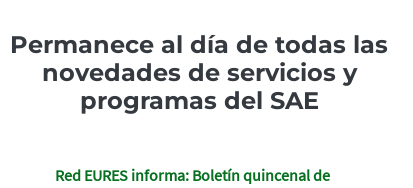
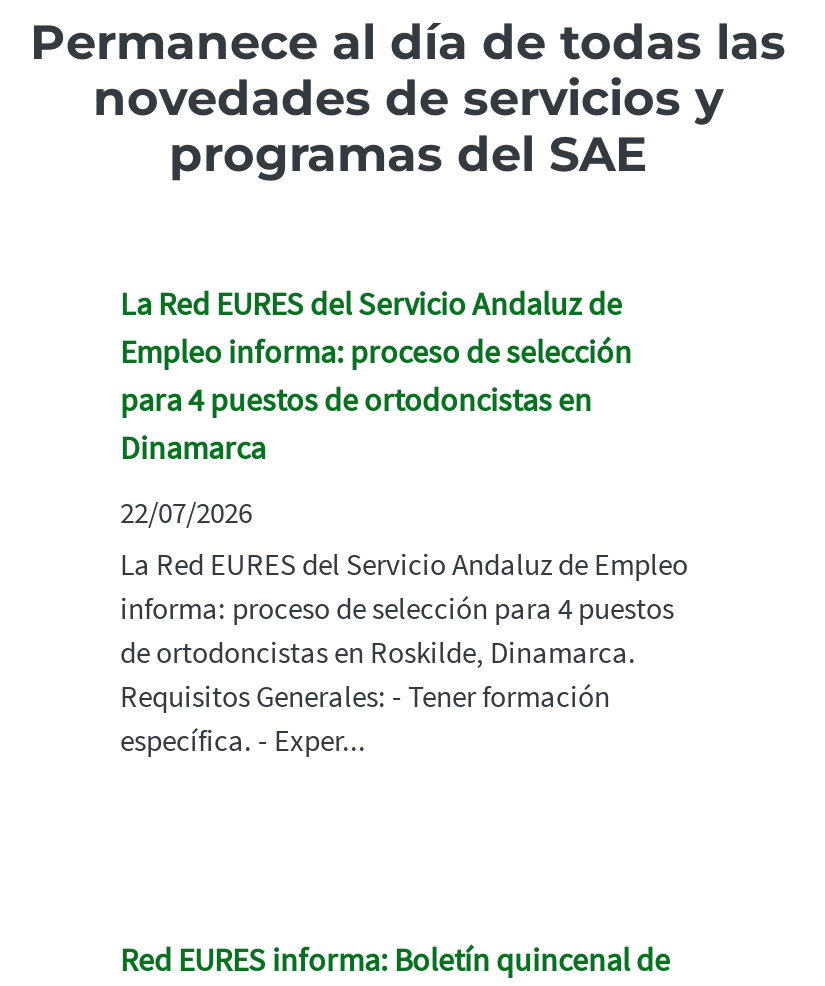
none -> [120,283,688,759] La Red EURES del Servicio Andaluz de | Empleo informa: proceso de selección | para 4 puestos de ortodoncistas en | Dinamarca | 22/07/2026 | La Red EURES del Servicio Andaluz de Empleo | informa: proceso de selección para 4 puestos | de ortodoncistas en Roskilde, Dinamarca. | Requisitos Generales: - Tener formación | específica. - Exper...

